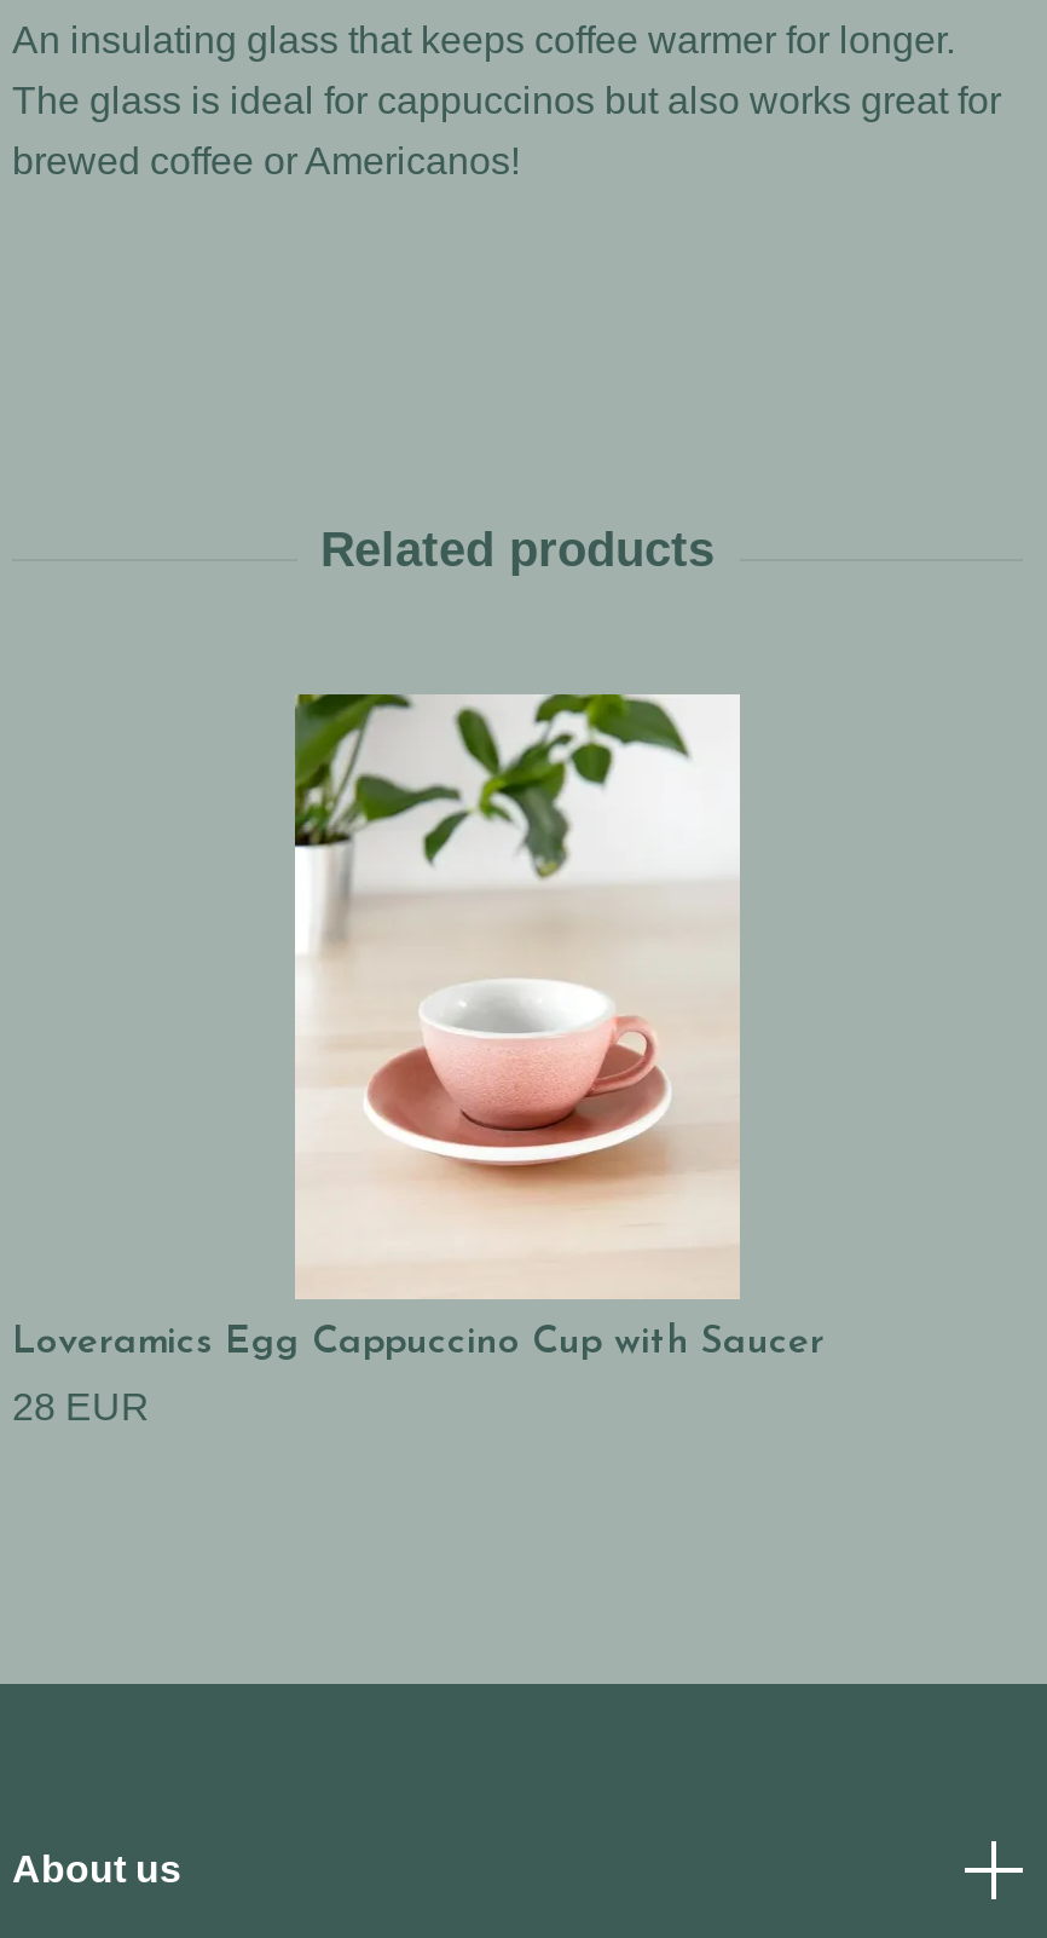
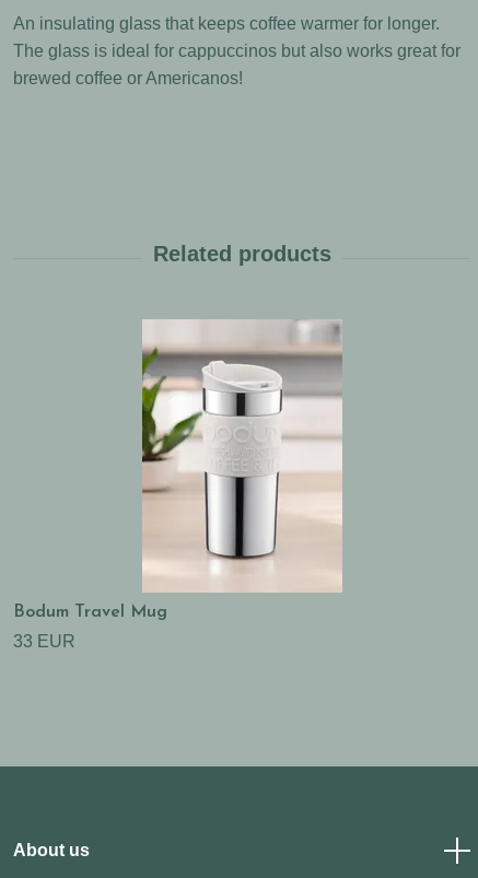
[12,692,825,1362] [image] | Loveramics Egg Cappuccino Cup with Saucer -> [13,318,342,621] [image] | Bodum Travel Mug
[12,1386,150,1427] 28 EUR -> [13,632,75,651] 33 EUR

